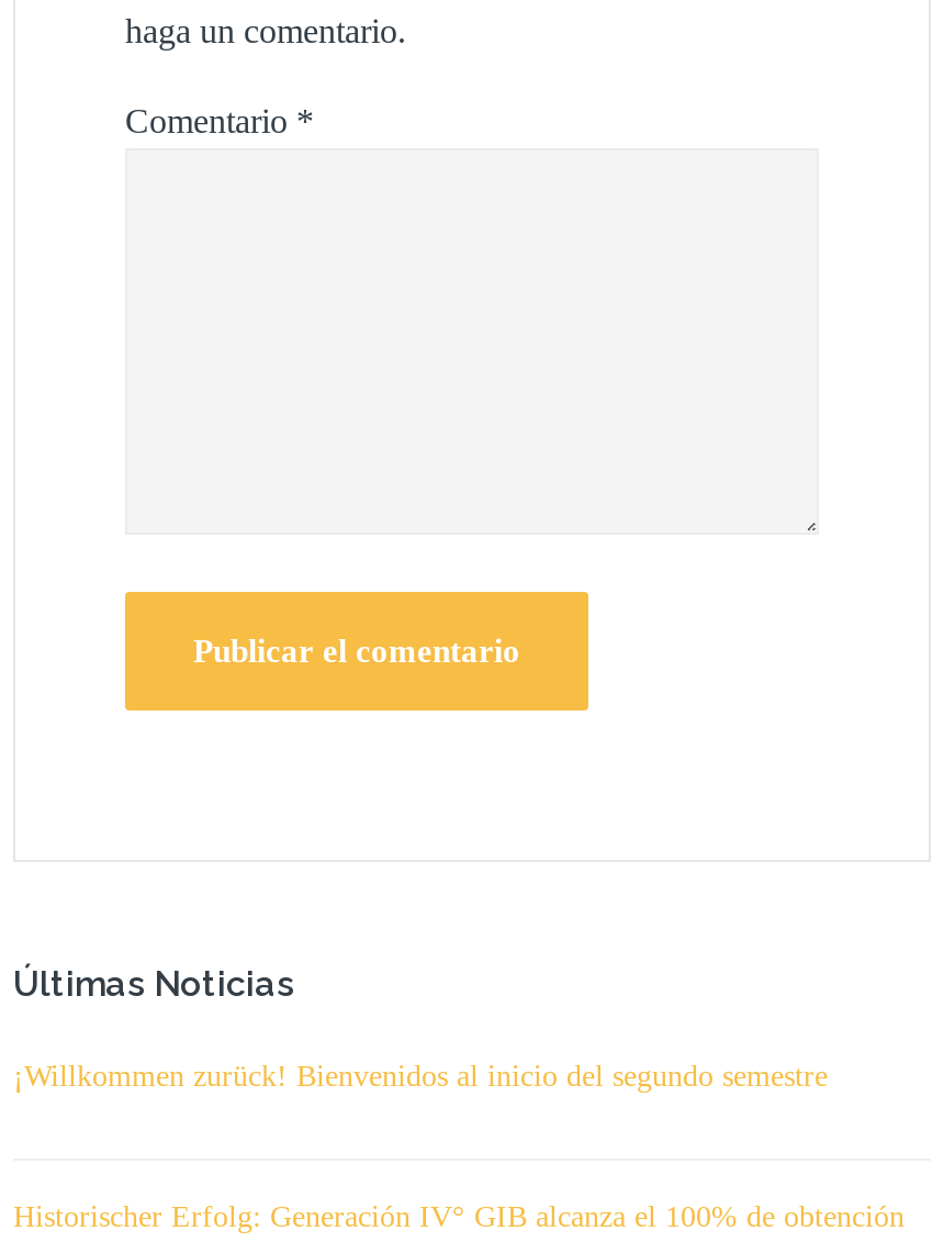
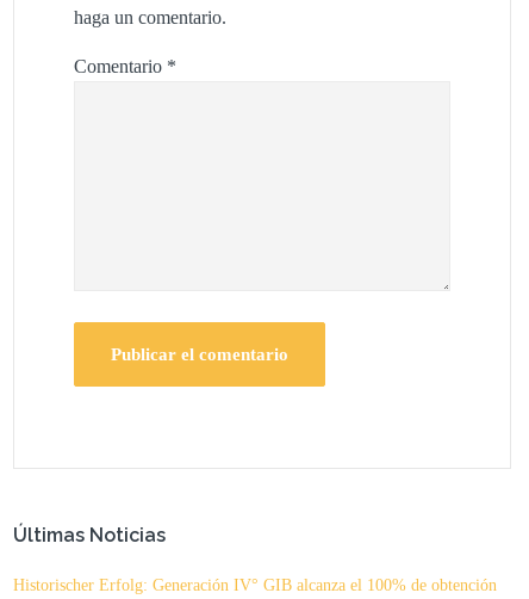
[13,1060,828,1093] ¡Willkommen zurück! Bienvenidos al inicio del segundo semestre -> none

